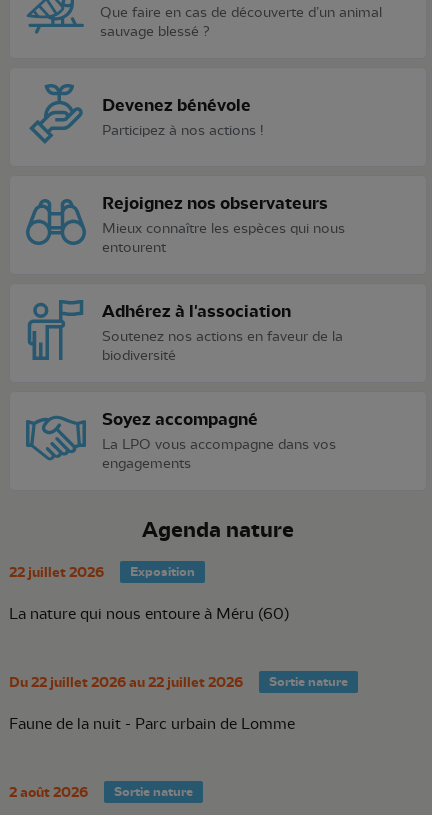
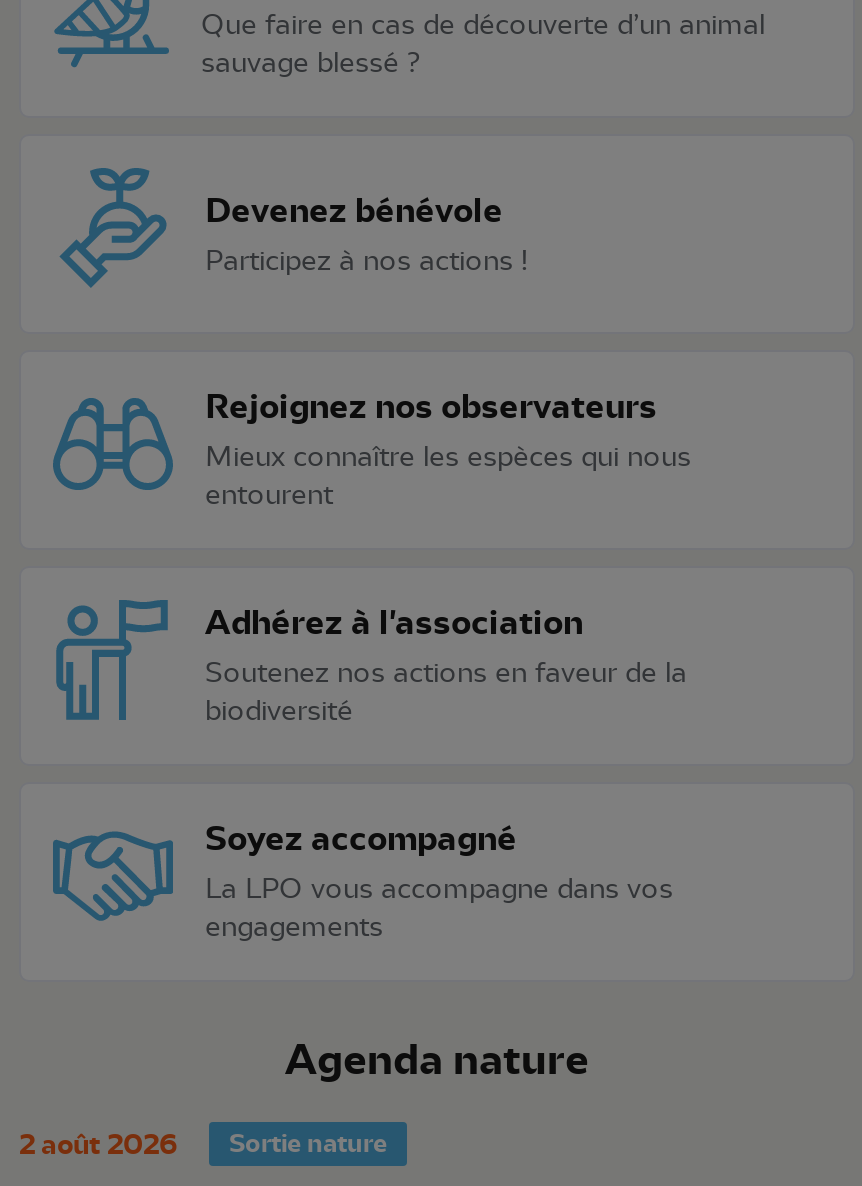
[9,564,290,623] 22 juillet 2026 | Exposition | La nature qui nous entoure à Méru (60) -> none
[9,674,348,733] Du 22 juillet 2026 au 22 juillet 2026 | Sortie nature | Faune de la nuit - Parc urbain de Lomme -> none

